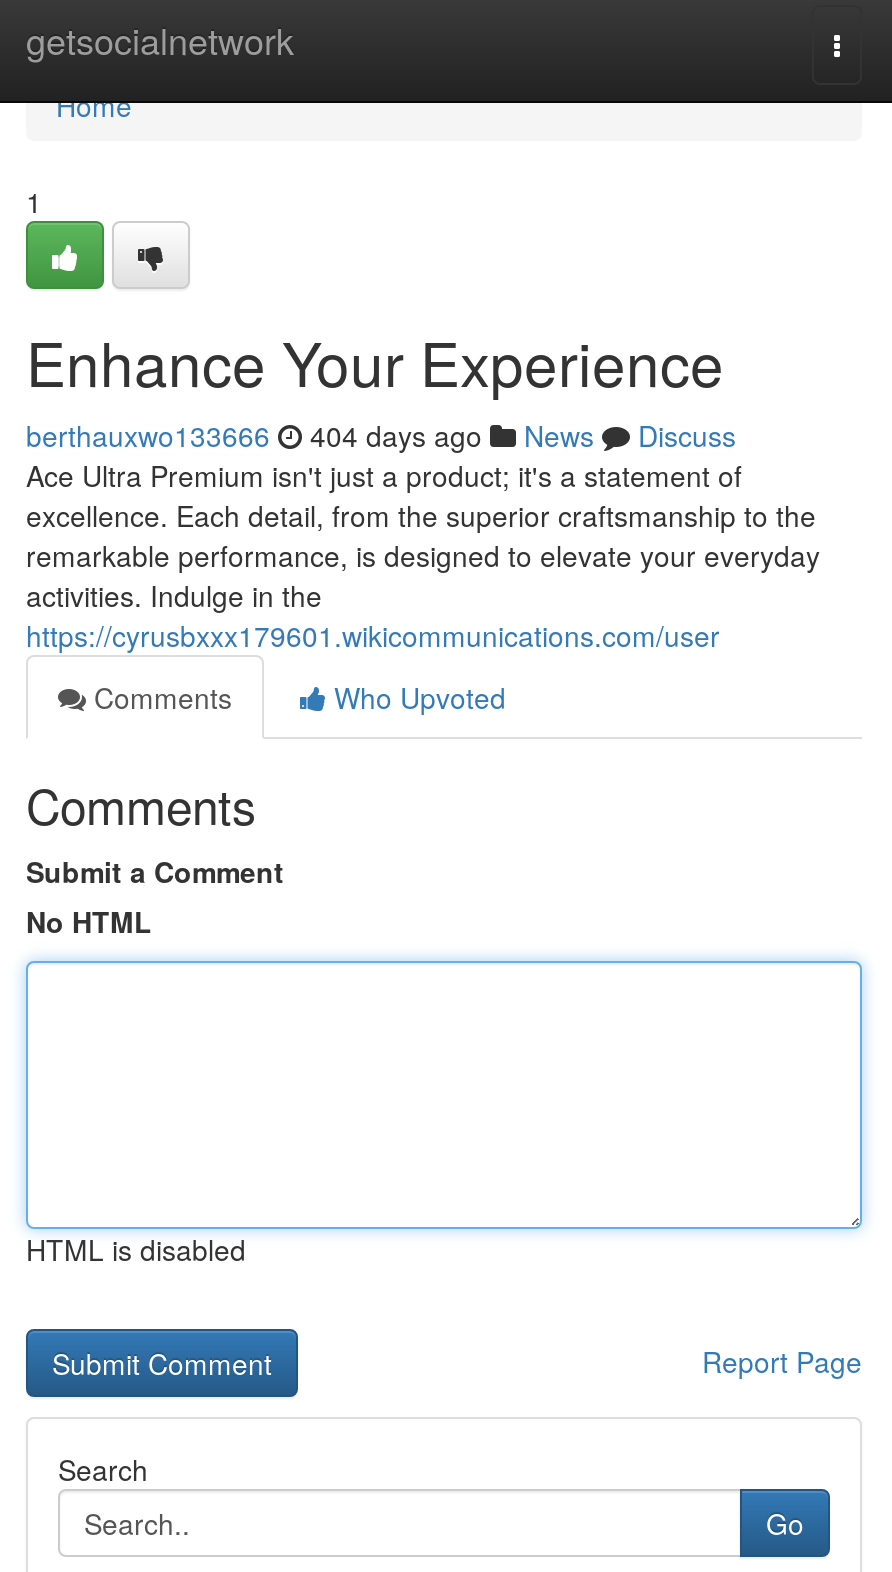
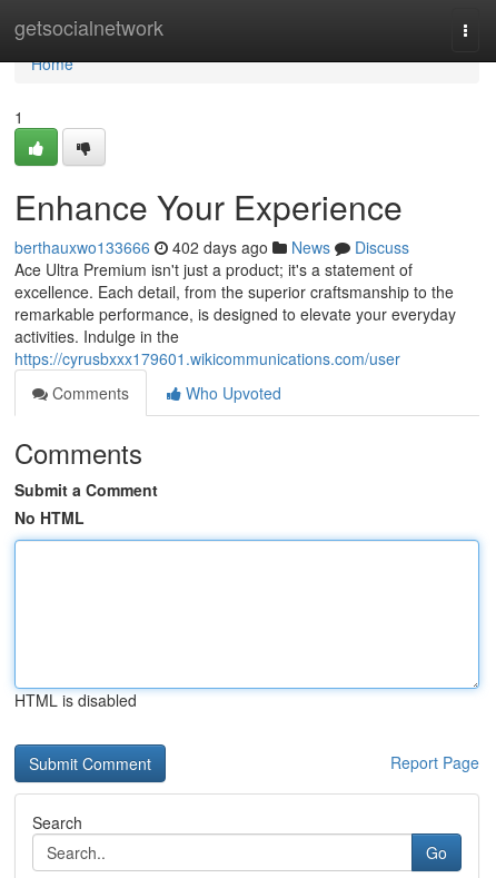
[26,415,736,455] berthauxwo133666 404 days ago News Discuss -> [14,236,409,258] berthauxwo133666 402 days ago News Discuss

